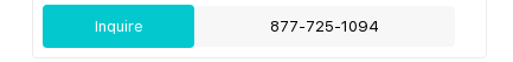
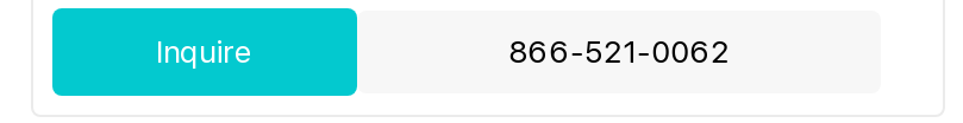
[270,17,379,35] 877-725-1094 -> [508,34,729,69] 866-521-0062

